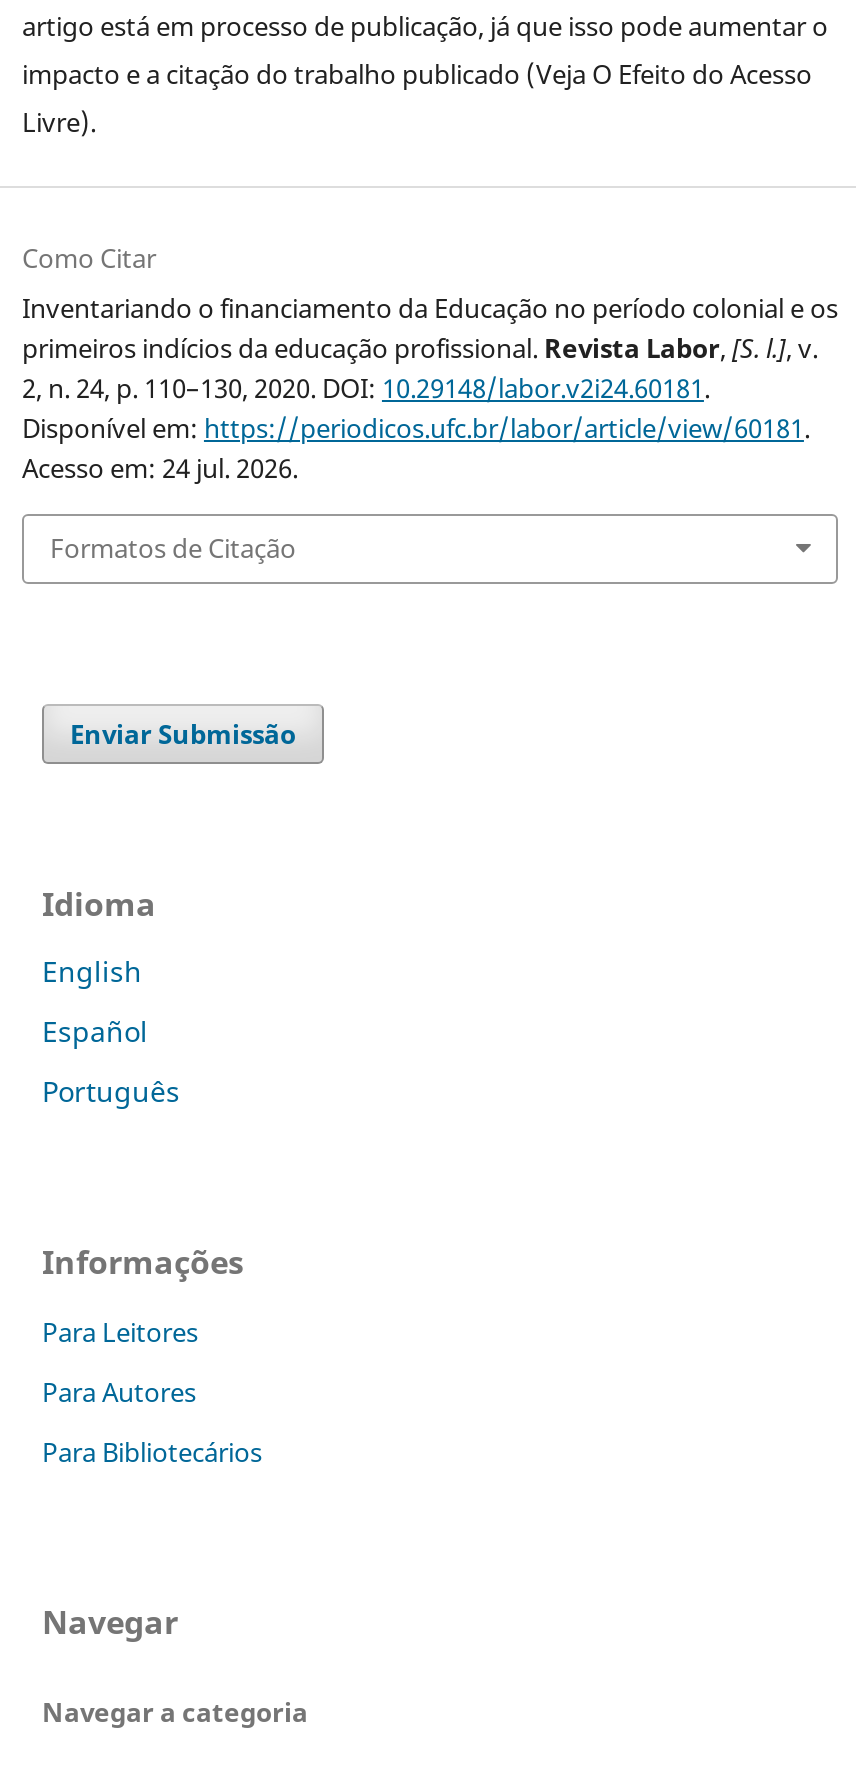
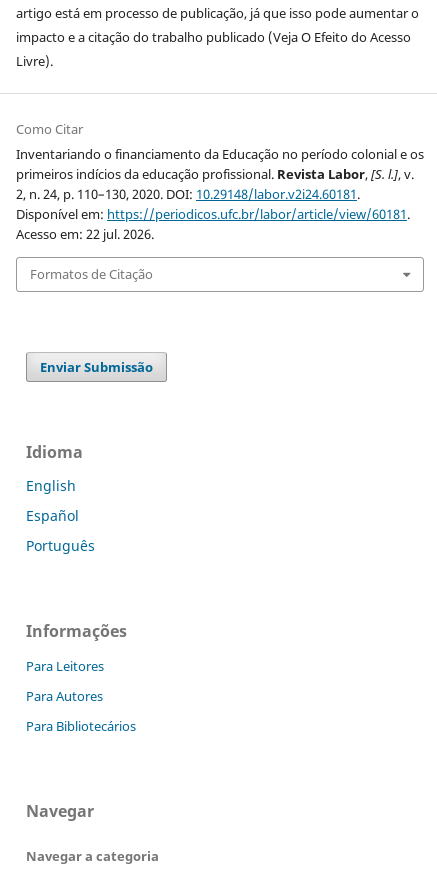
[22,450,298,486] Acesso em: 24 jul. 2026. -> [16,225,154,243] Acesso em: 22 jul. 2026.

